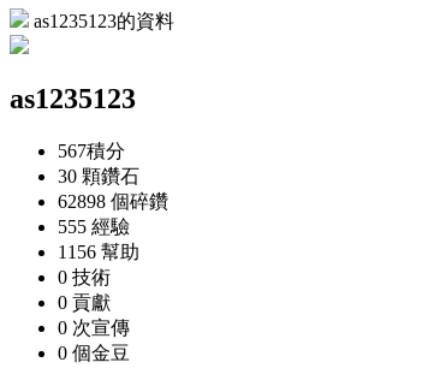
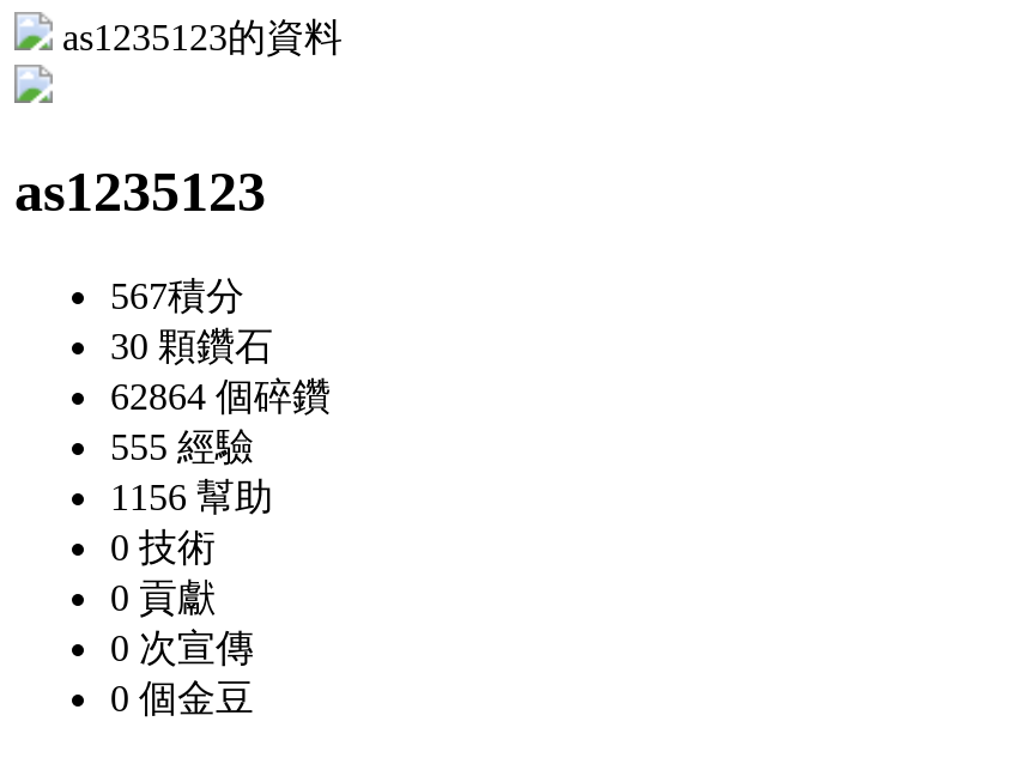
[58,191,168,211] 62898 個碎鑽 -> [110,376,331,416] 62864 個碎鑽

